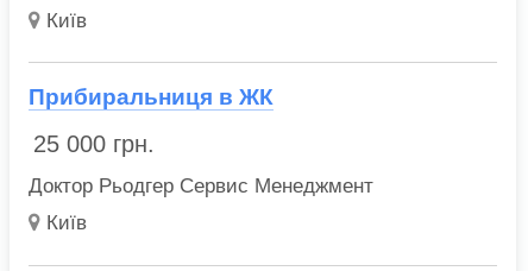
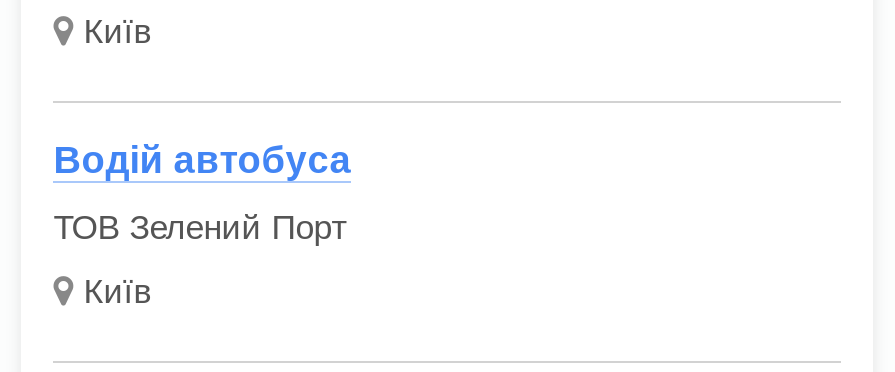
[29,85,374,197] Прибиральниця в ЖК | 25 000 грн. | Доктор Рьодгер Сервис Менеджмент -> [54,140,352,248] Водій автобуса | ТОВ Зелений Порт

